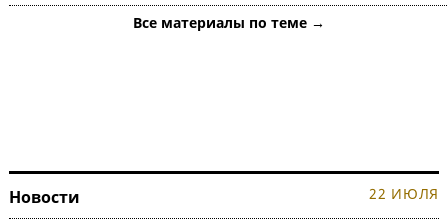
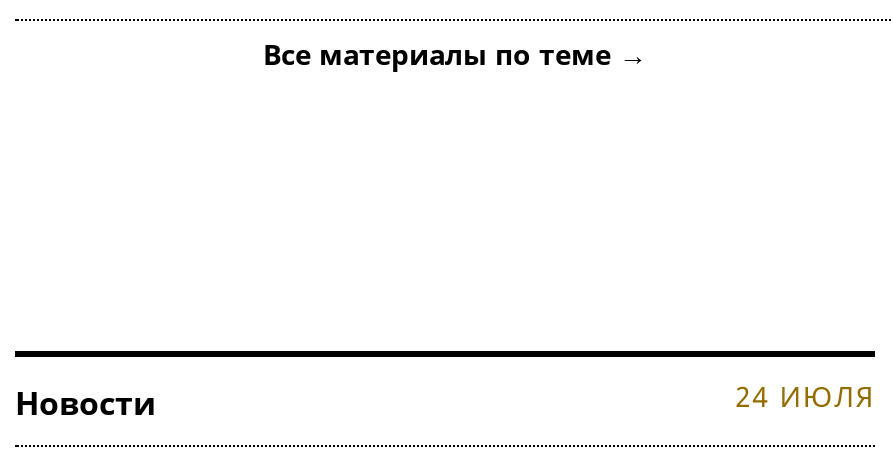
[369,184,439,203] 22 ИЮЛЯ -> [735,376,875,414] 24 ИЮЛЯ

